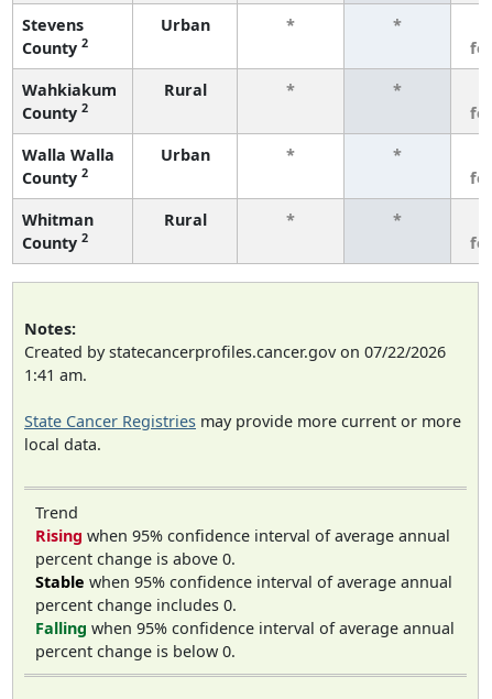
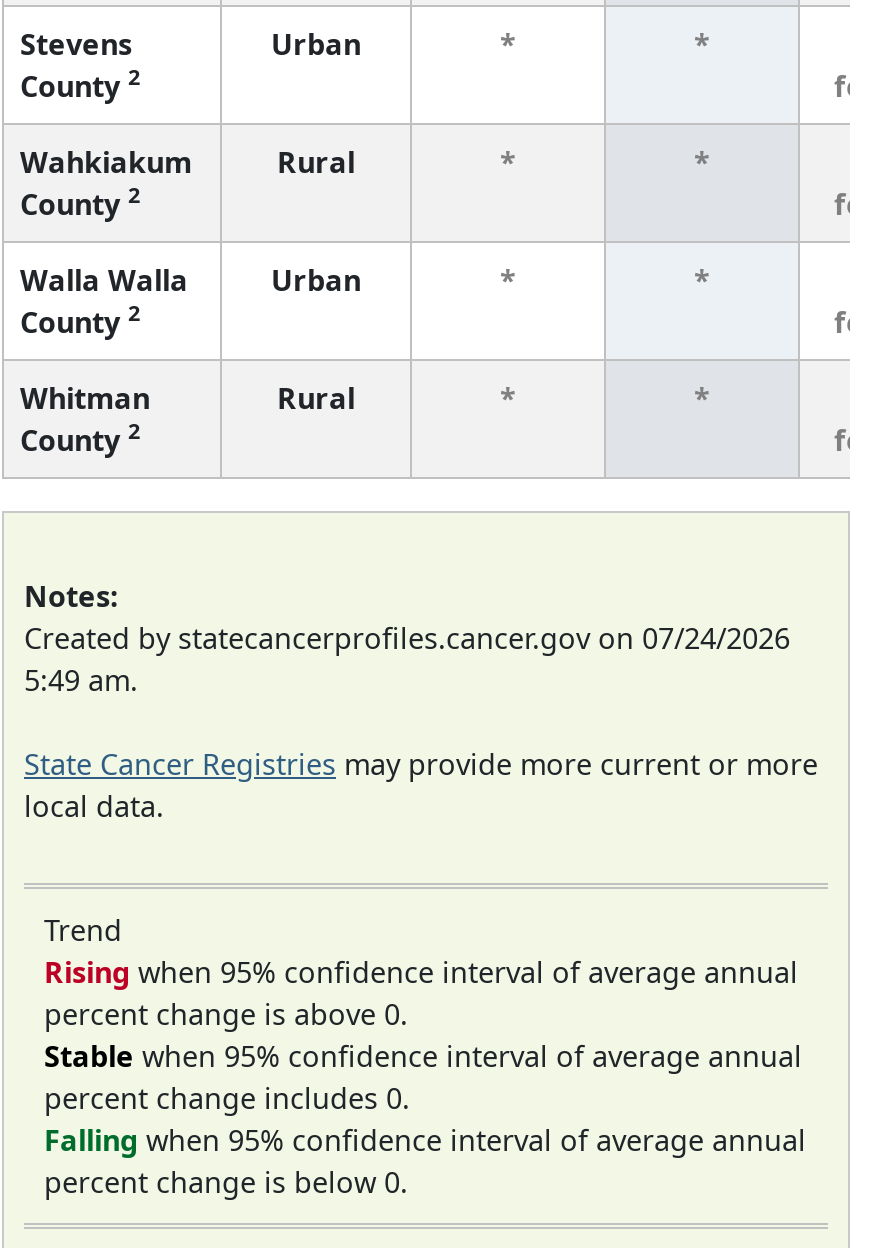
[24,341,446,362] Created by statecancerprofiles.cancer.gov on 07/22/2026 -> [24,618,790,656] Created by statecancerprofiles.cancer.gov on 07/24/2026
[24,364,87,385] 1:41 am. -> [24,660,138,698] 5:49 am.

